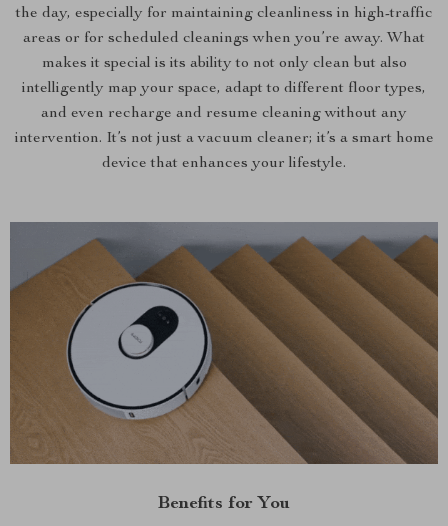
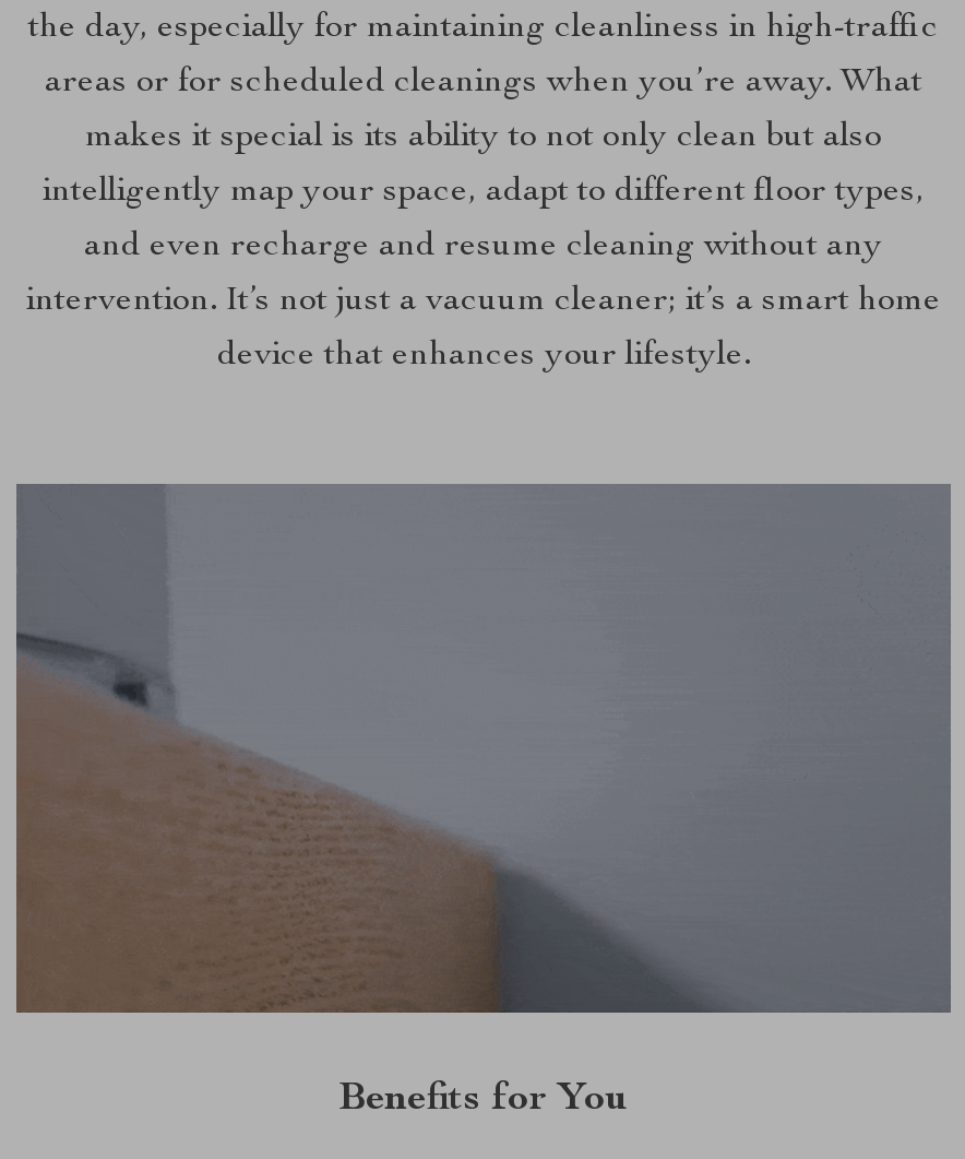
[9,224,439,465] [image] -> [14,490,953,1015] [image]

